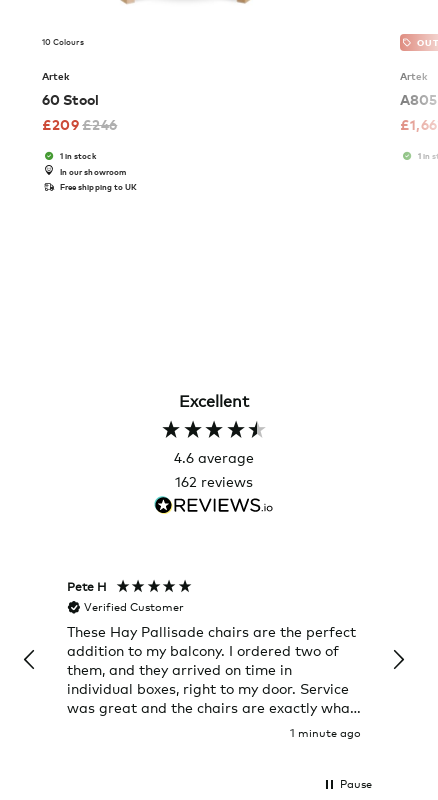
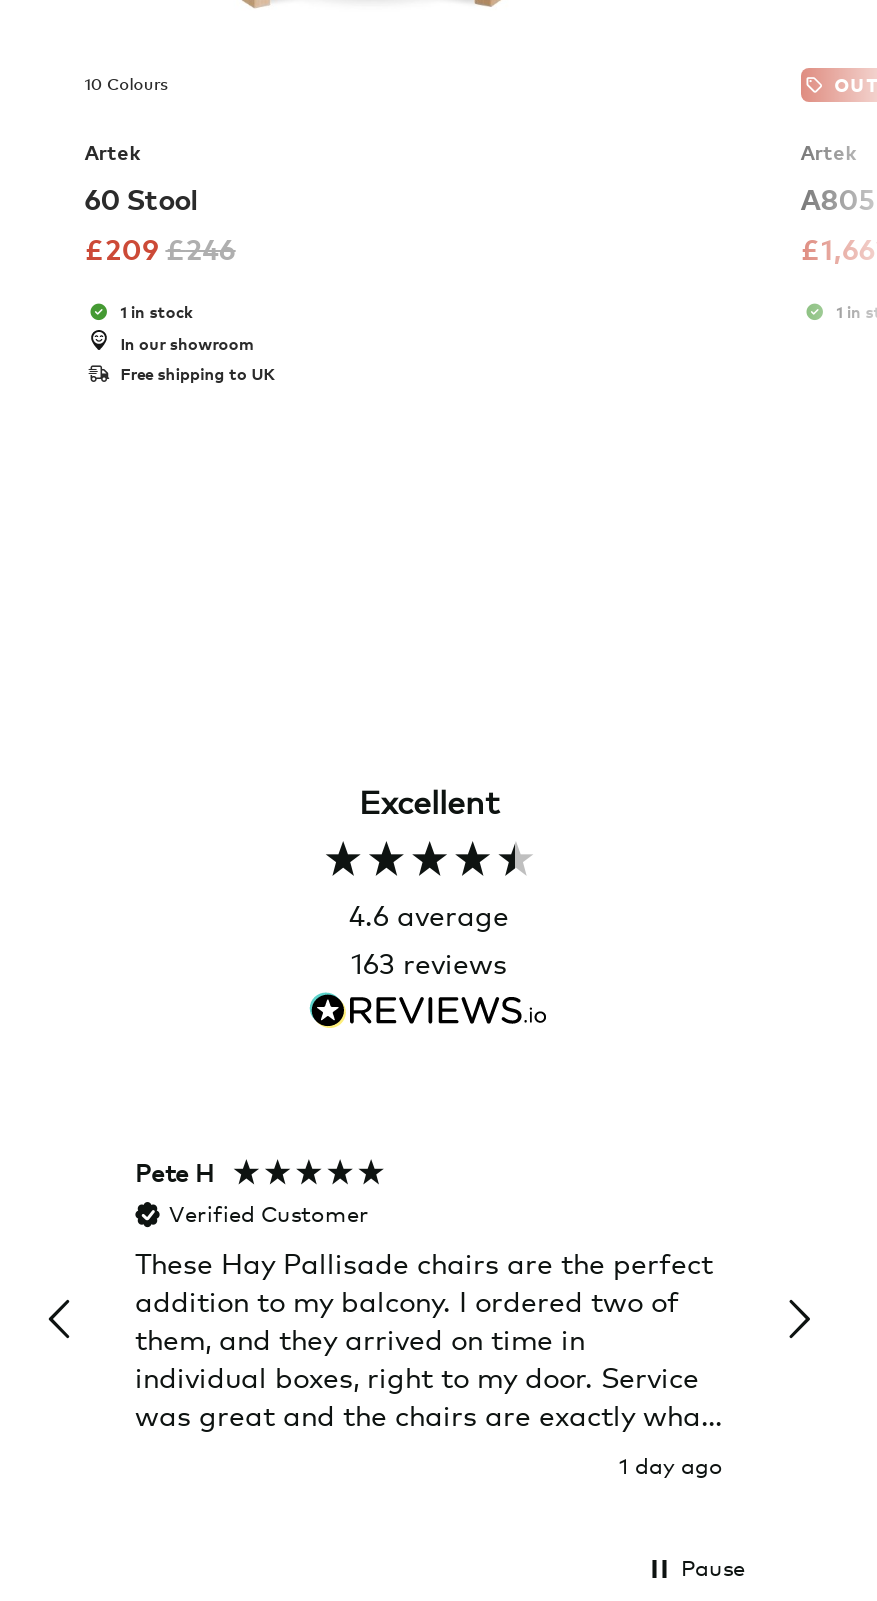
[175,473,253,490] 162 reviews -> [351,946,507,980] 163 reviews
[290,726,361,740] 1 minute ago -> [619,1451,723,1479] 1 day ago

